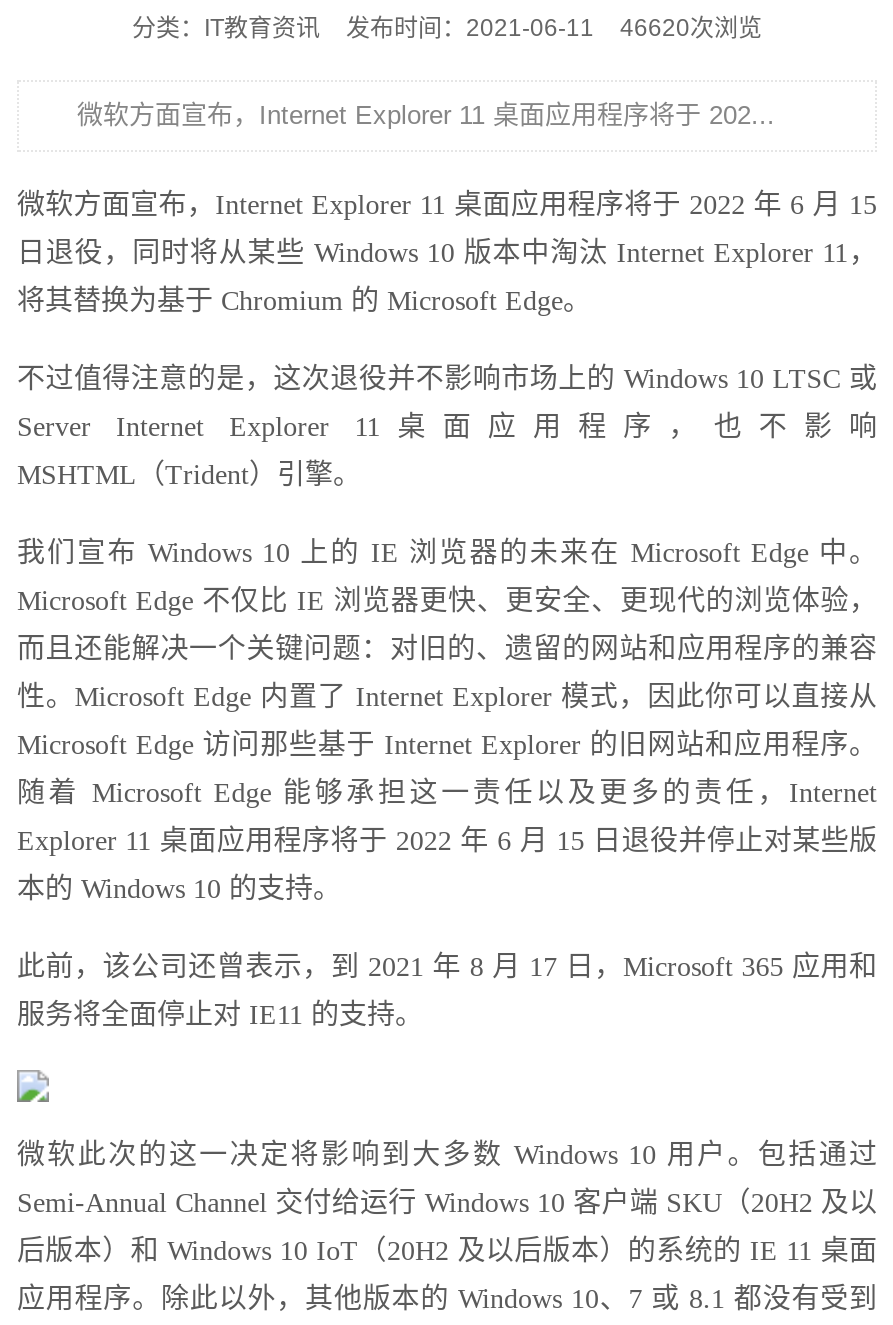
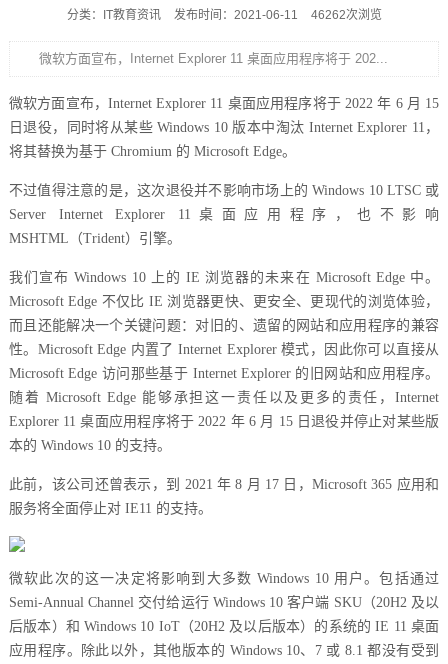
[132,15,762,43] 分类：IT教育资讯 发布时间：2021-06-11 46620次浏览 -> [66,8,381,22] 分类：IT教育资讯 发布时间：2021-06-11 46262次浏览

